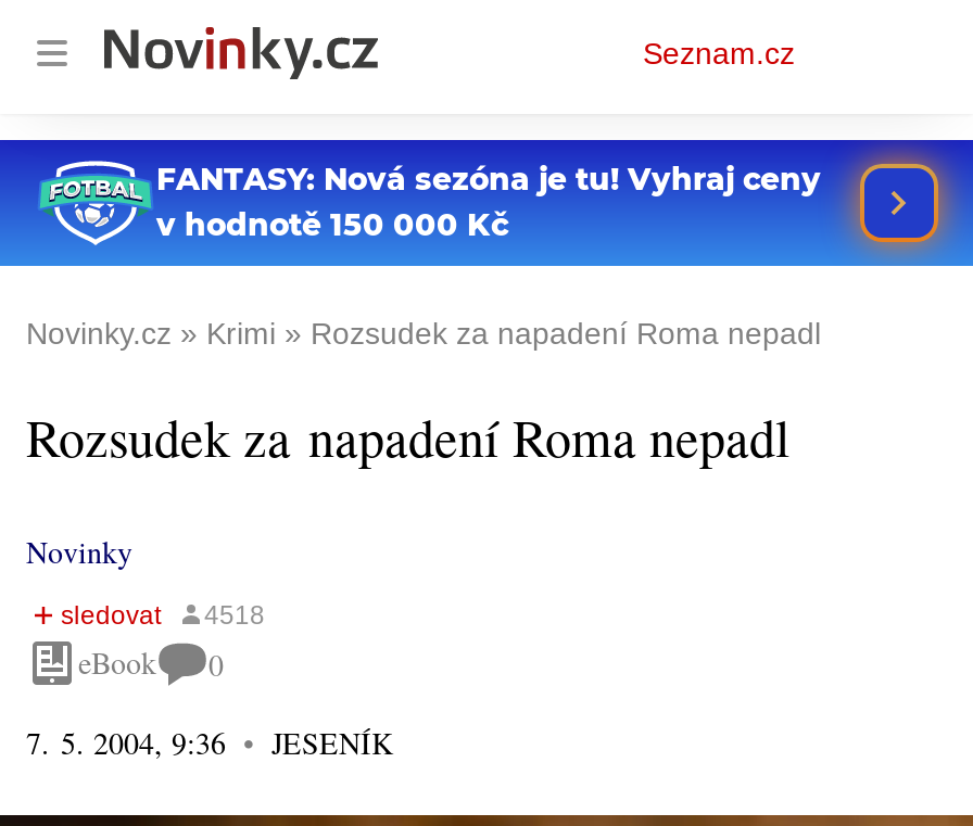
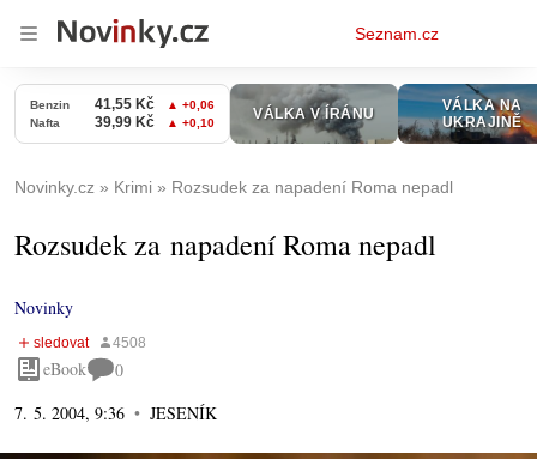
[7,138,966,268] [image] -> [4,81,533,150] [image]

